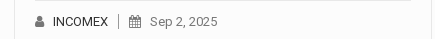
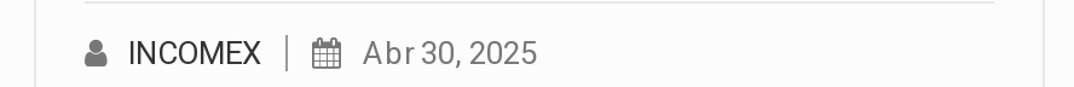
[150,14,217,29] Sep 2, 2025 -> [363,35,537,71] Abr 30, 2025

